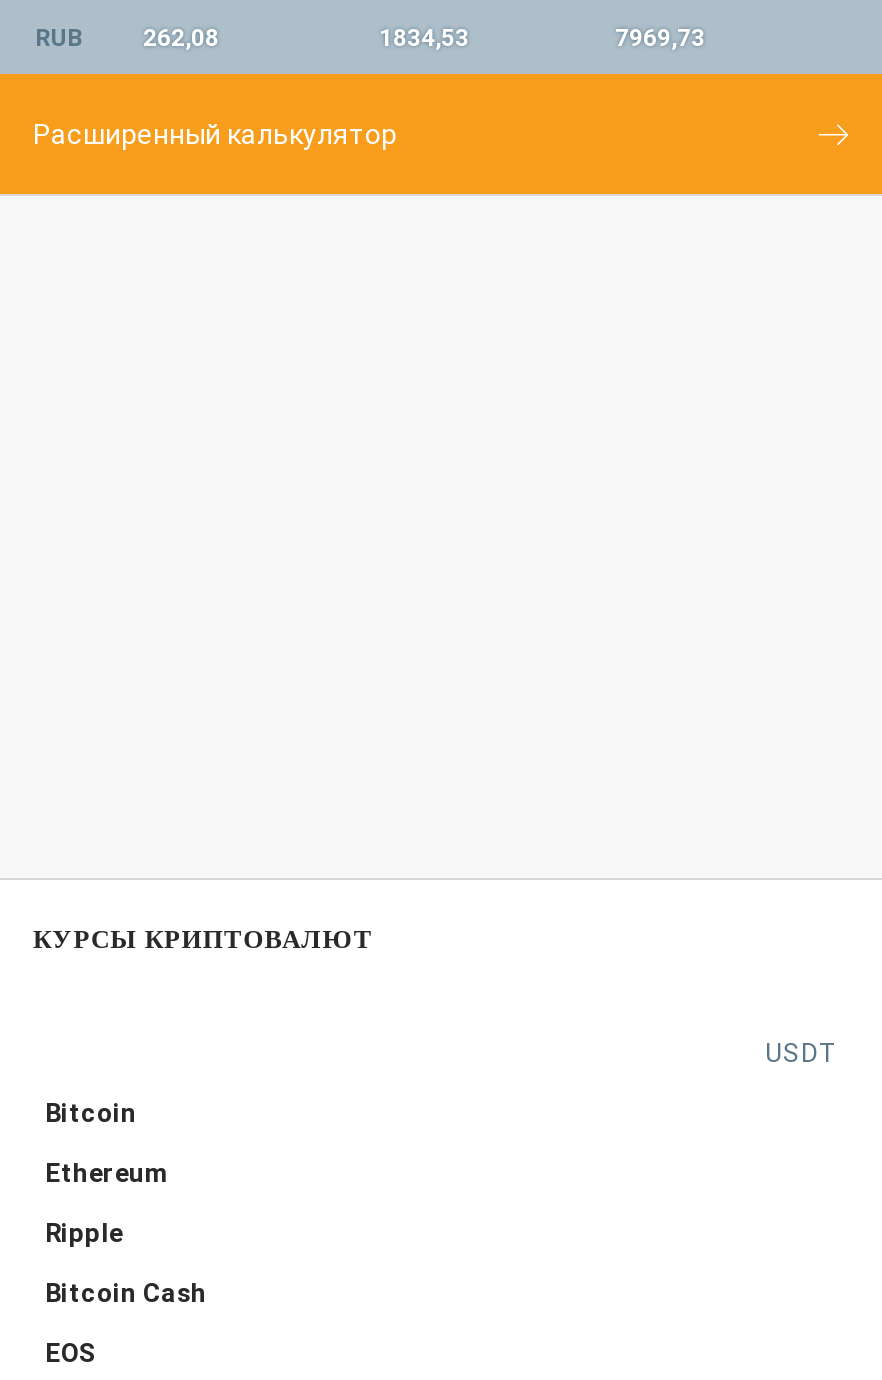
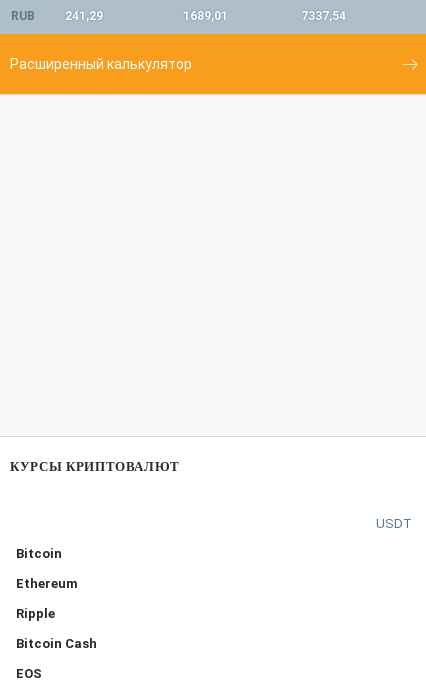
[143,24,219,52] 262,08 -> [65,9,103,23] 241,29
[379,24,469,52] 1834,53 -> [183,9,228,23] 1689,01
[615,24,705,52] 7969,73 -> [301,9,346,23] 7337,54

